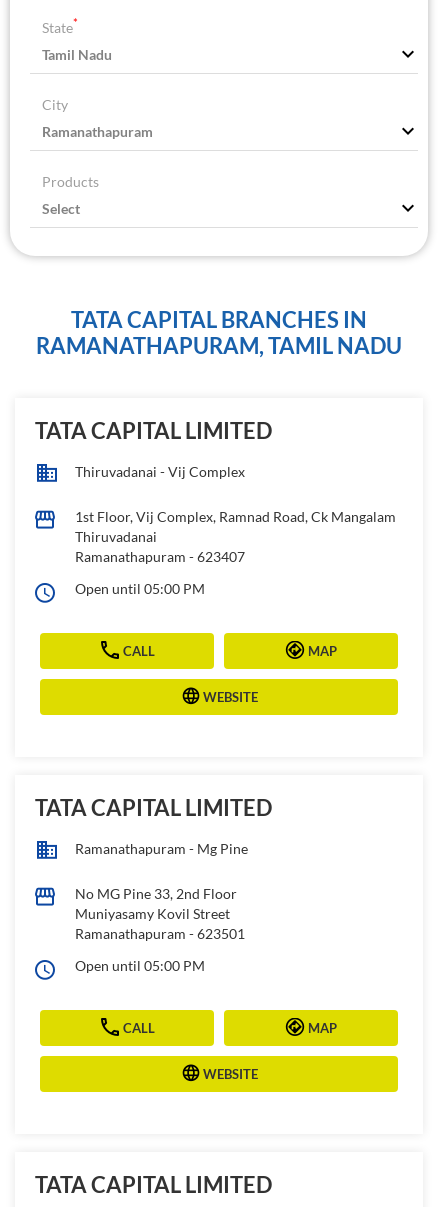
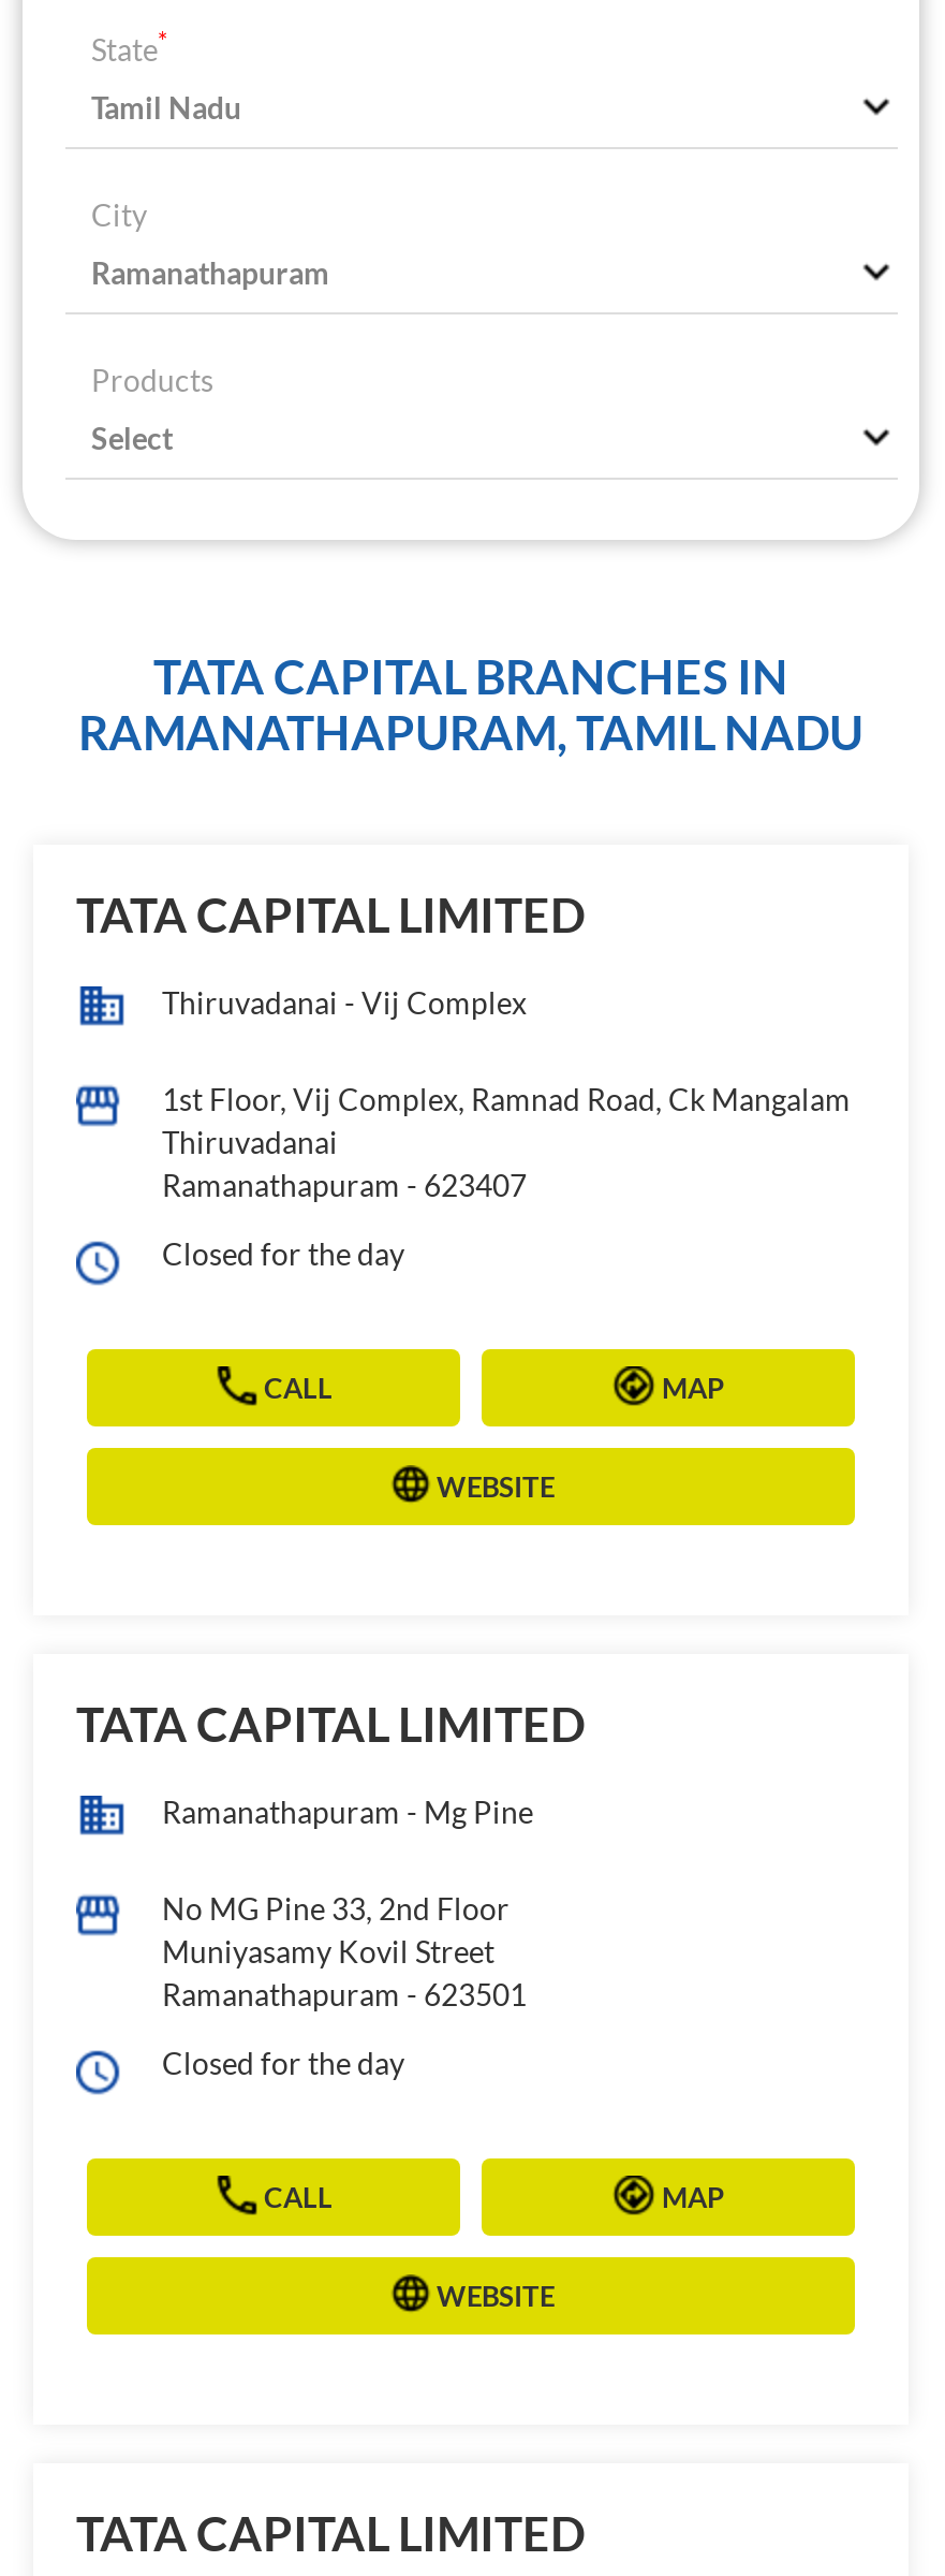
[75,580,205,597] Open until 05:00 PM -> [162,1236,404,1273] Closed for the day
[75,957,205,974] Open until 05:00 PM -> [162,2046,404,2082] Closed for the day

